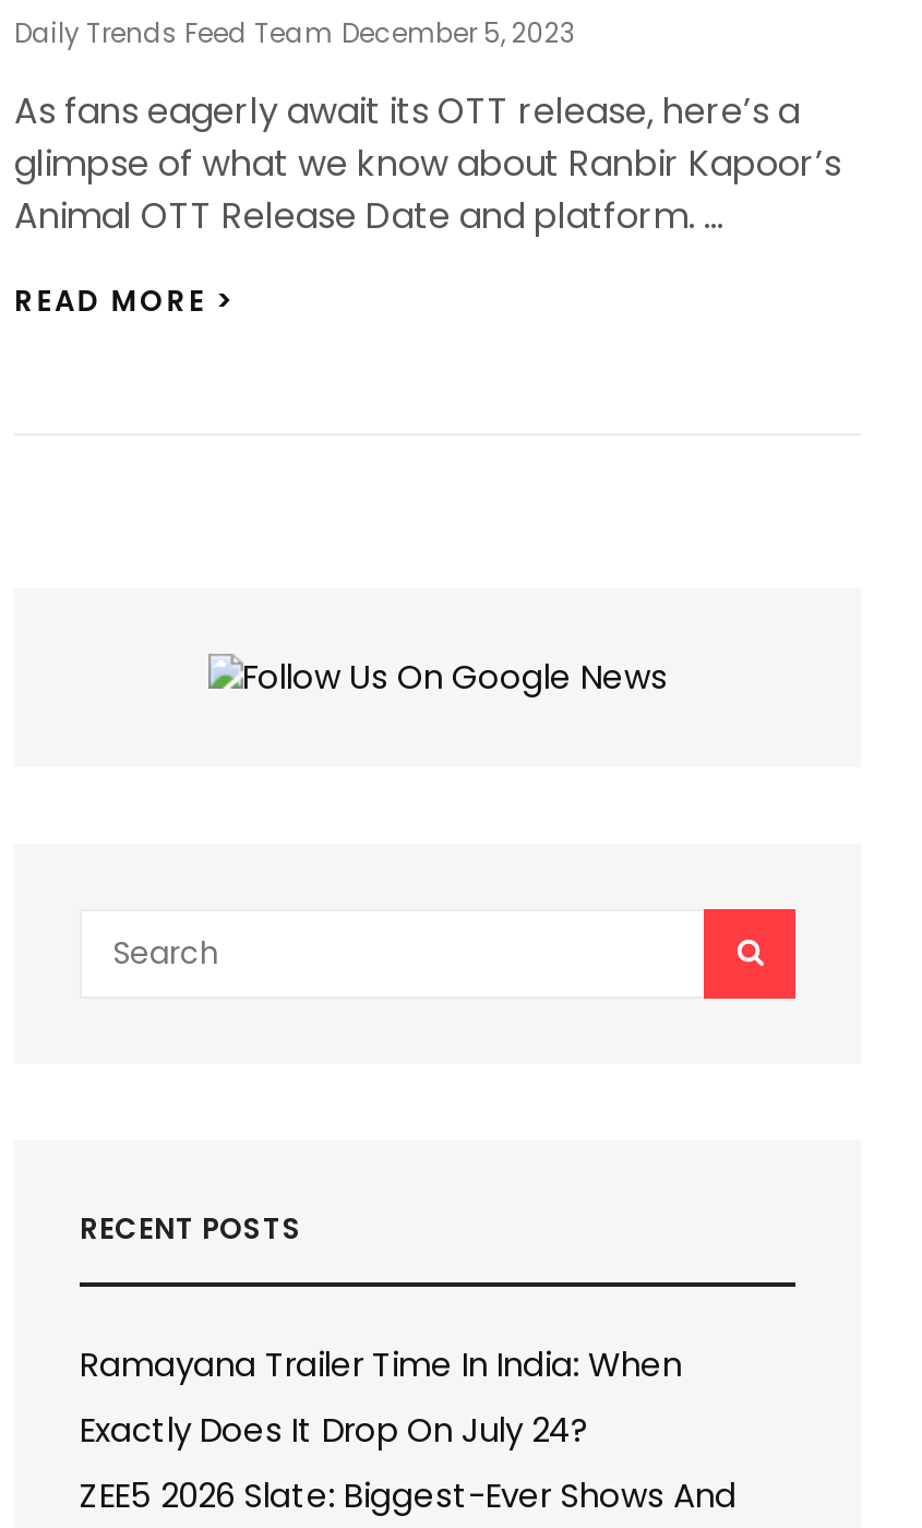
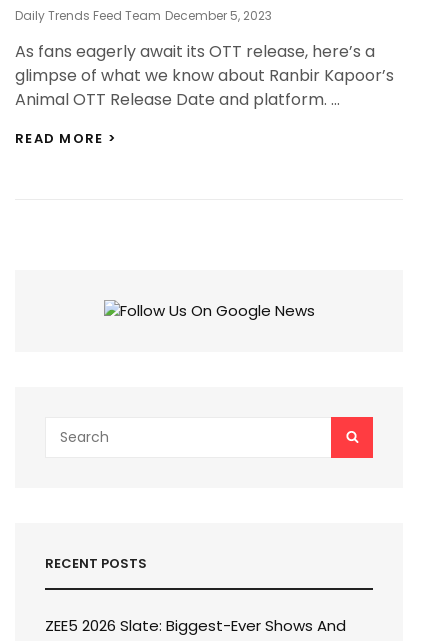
[80,1340,682,1452] Ramayana Trailer Time In India: When | Exactly Does It Drop On July 24? -> none

